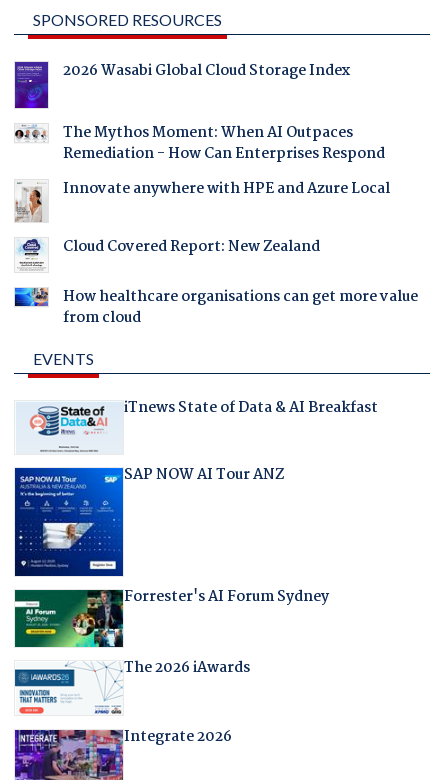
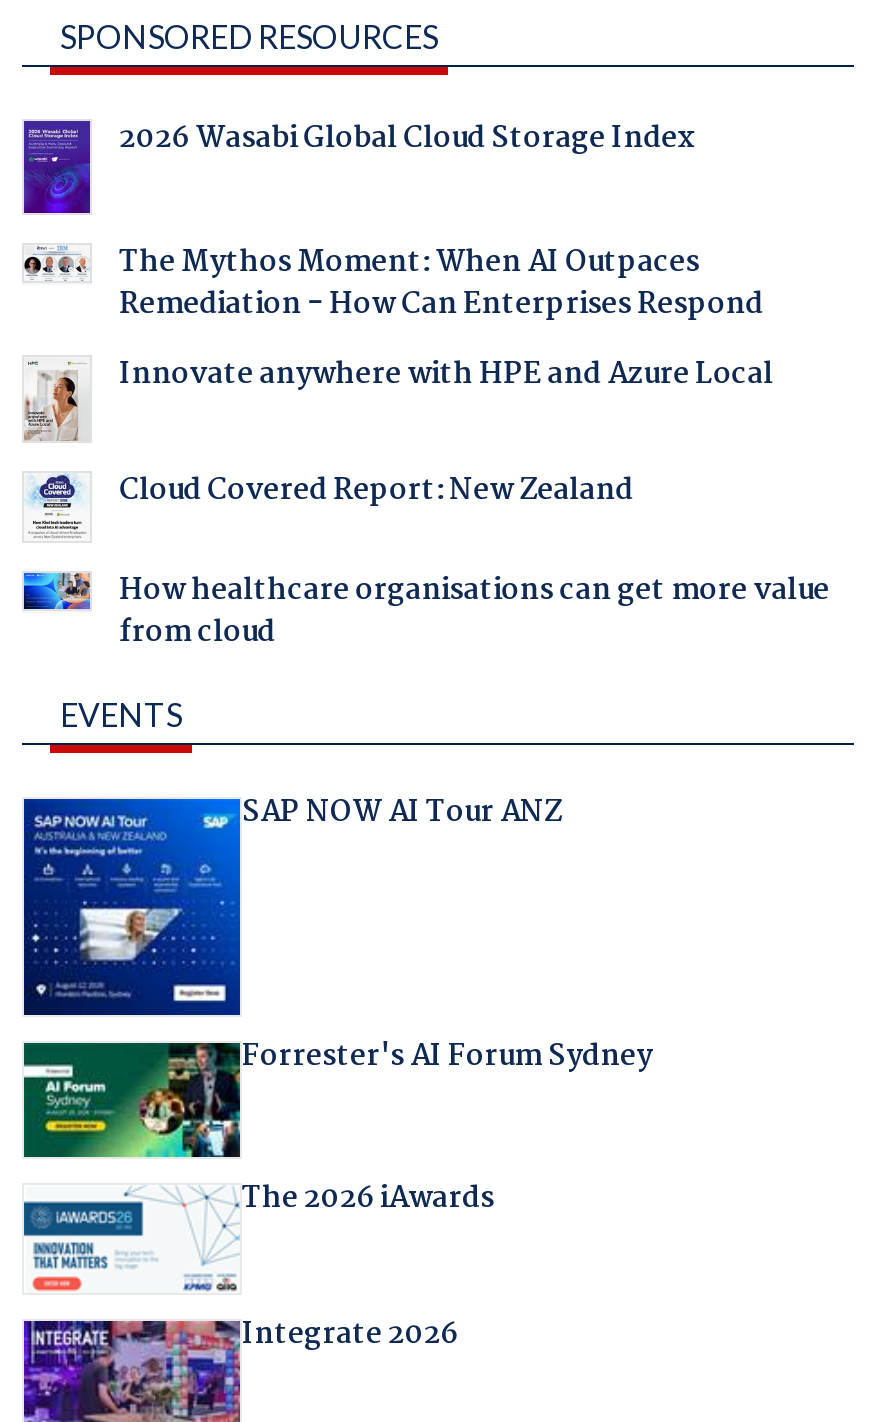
[17,396,378,453] [image] | iTnews State of Data & AI Breakfast -> none

